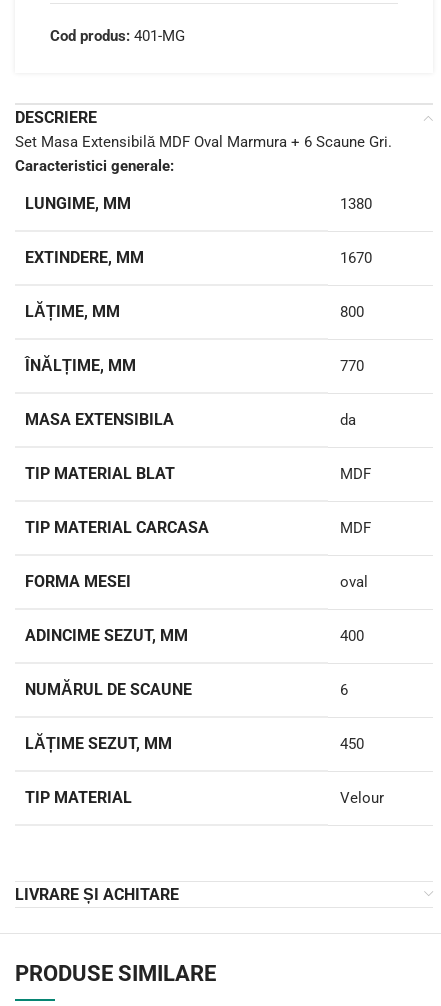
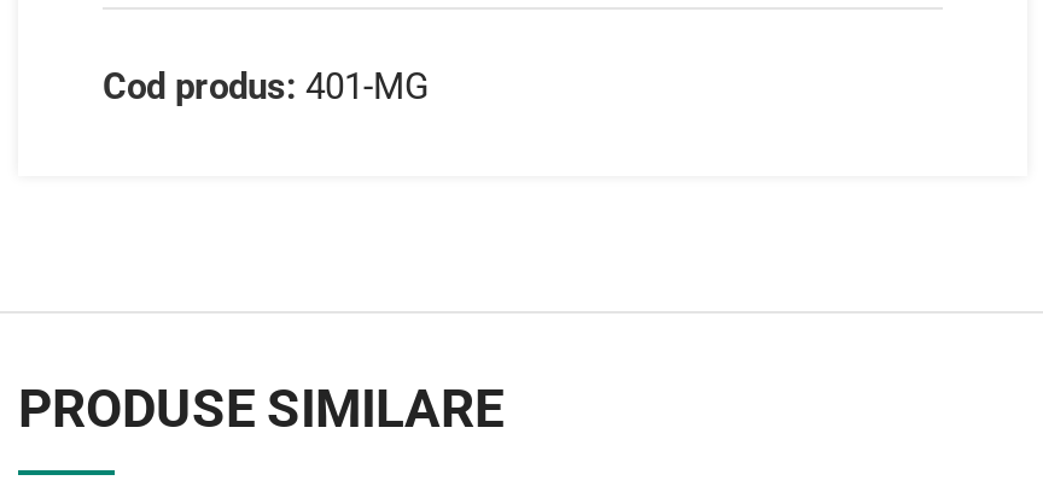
[15,108,392,807] DESCRIERE | Set Masa Extensibilă MDF Oval Marmura + 6 Scaune Gri. | Caracteristici generale: | LUNGIME, MM | 1380 | EXTINDERE, MM | 1670 | LĂȚIME, MM | 800 | ÎNĂLȚIME, MM | 770 | MASA EXTENSIBILA | da | TIP MATERIAL BLAT | MDF | TIP MATERIAL CARCASA | MDF | FORMA MESEI | oval | ADINCIME SEZUT, MM | 400 | NUMĂRUL DE SCAUNE | 6 | LĂȚIME SEZUT, MM | 450 | TIP MATERIAL | Velour -> none
[15,885,179,904] LIVRARE ȘI ACHITARE -> none

